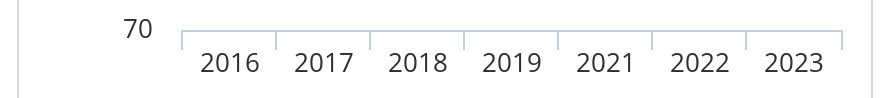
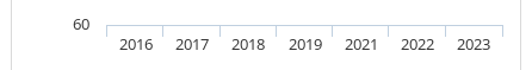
[123,10,153,46] 70 -> [73,13,89,34] 60

